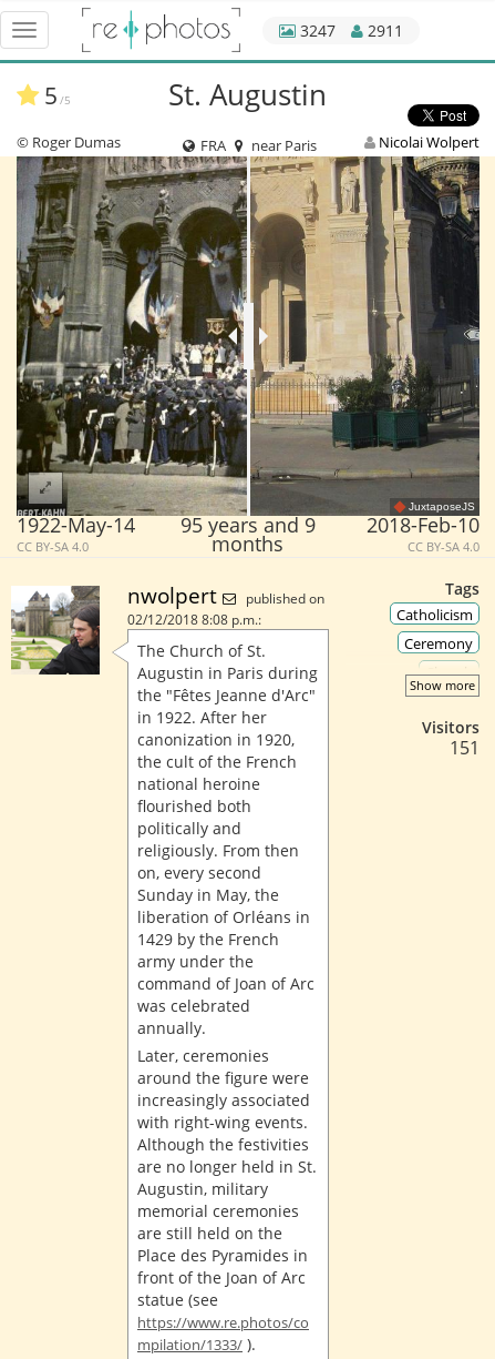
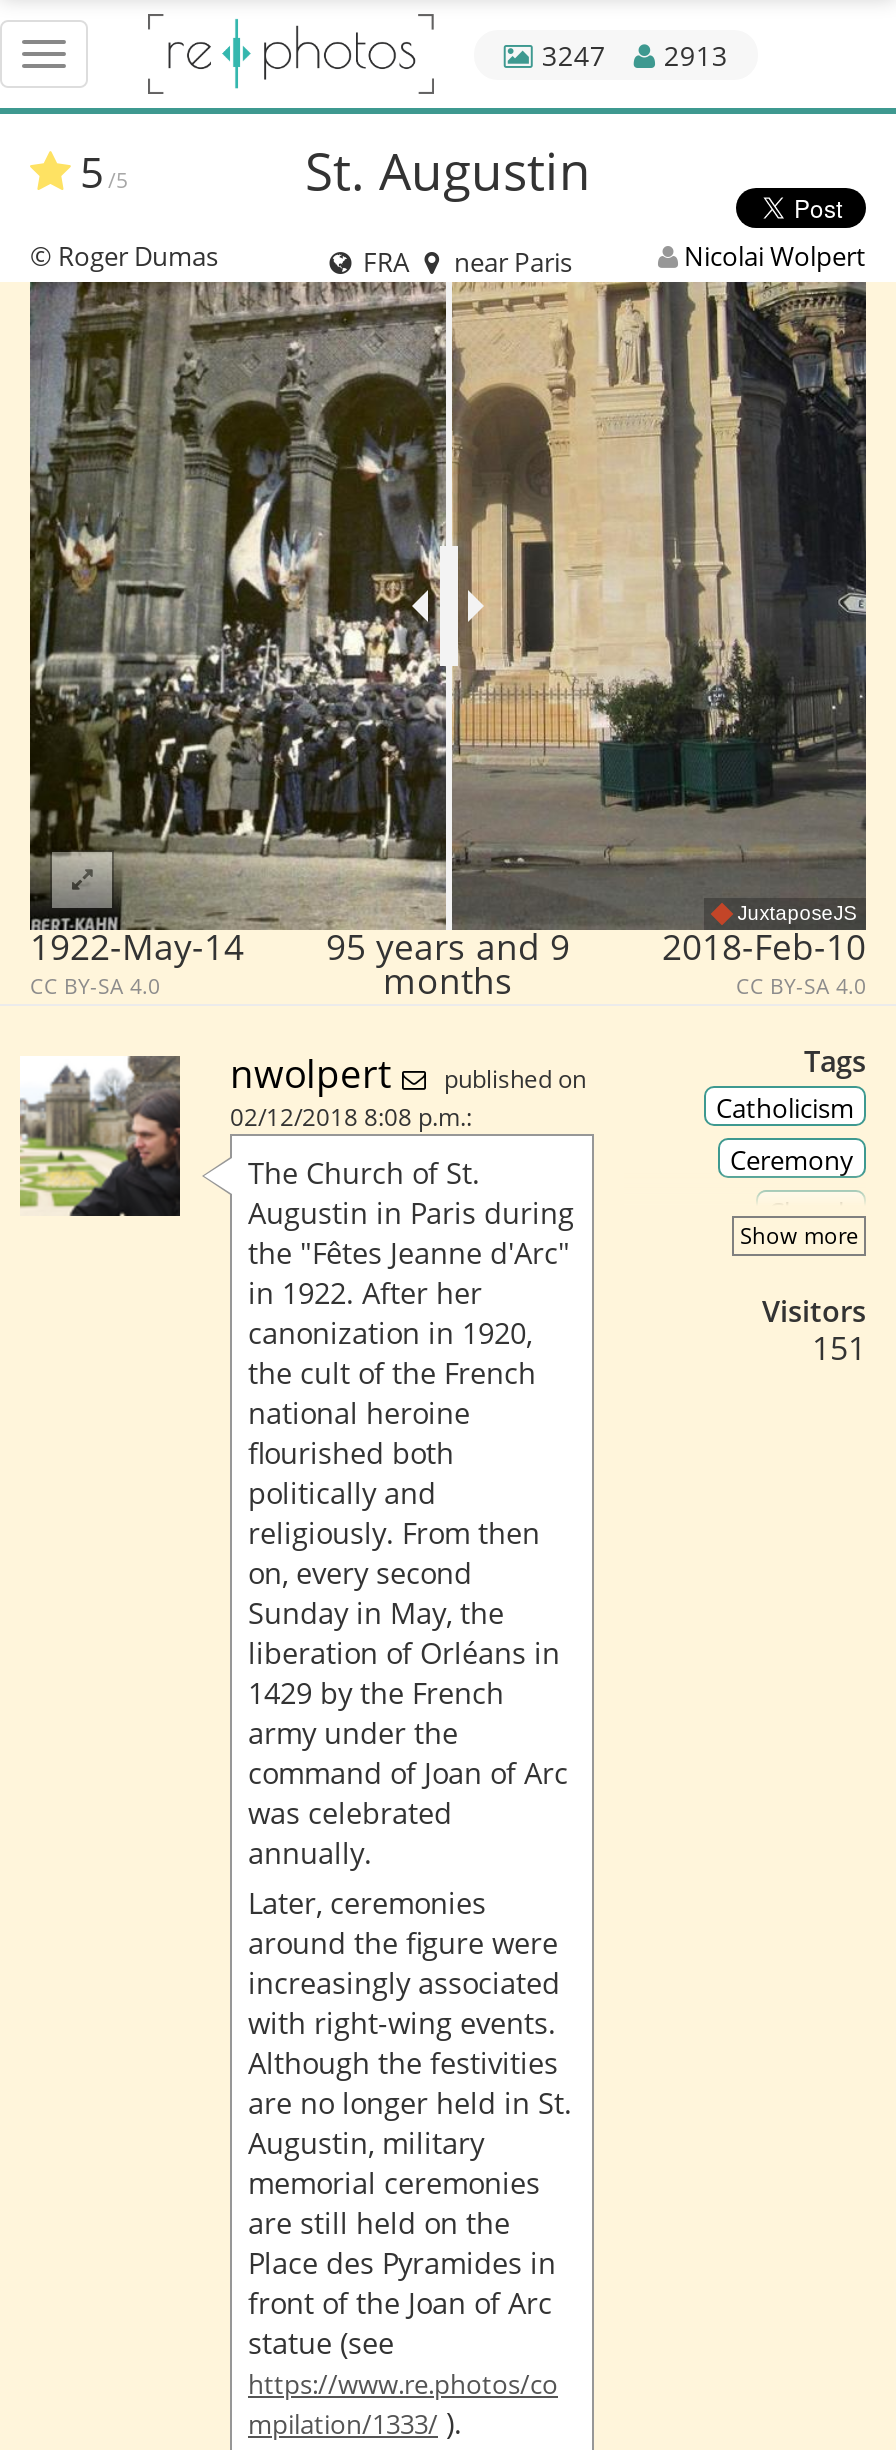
[295,19,403,40] 3247 2911 -> [534,35,728,73] 3247 2913

